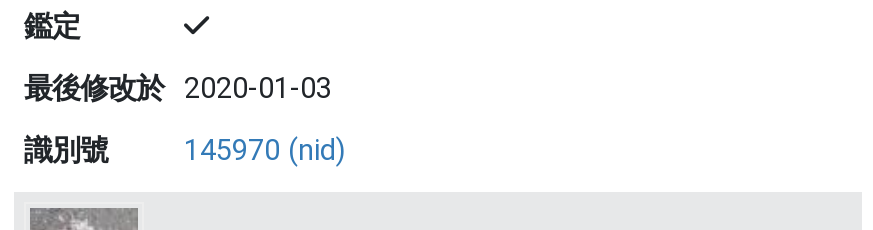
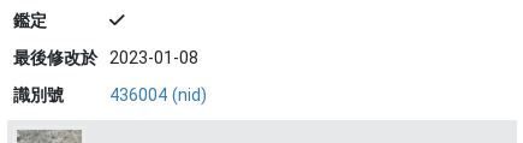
[24,72,332,106] 最後修改於 2020-01-03 -> [13,48,198,68] 最後修改於 2023-01-08
[184,134,346,168] 145970 (nid) -> [109,85,207,106] 436004 (nid)

